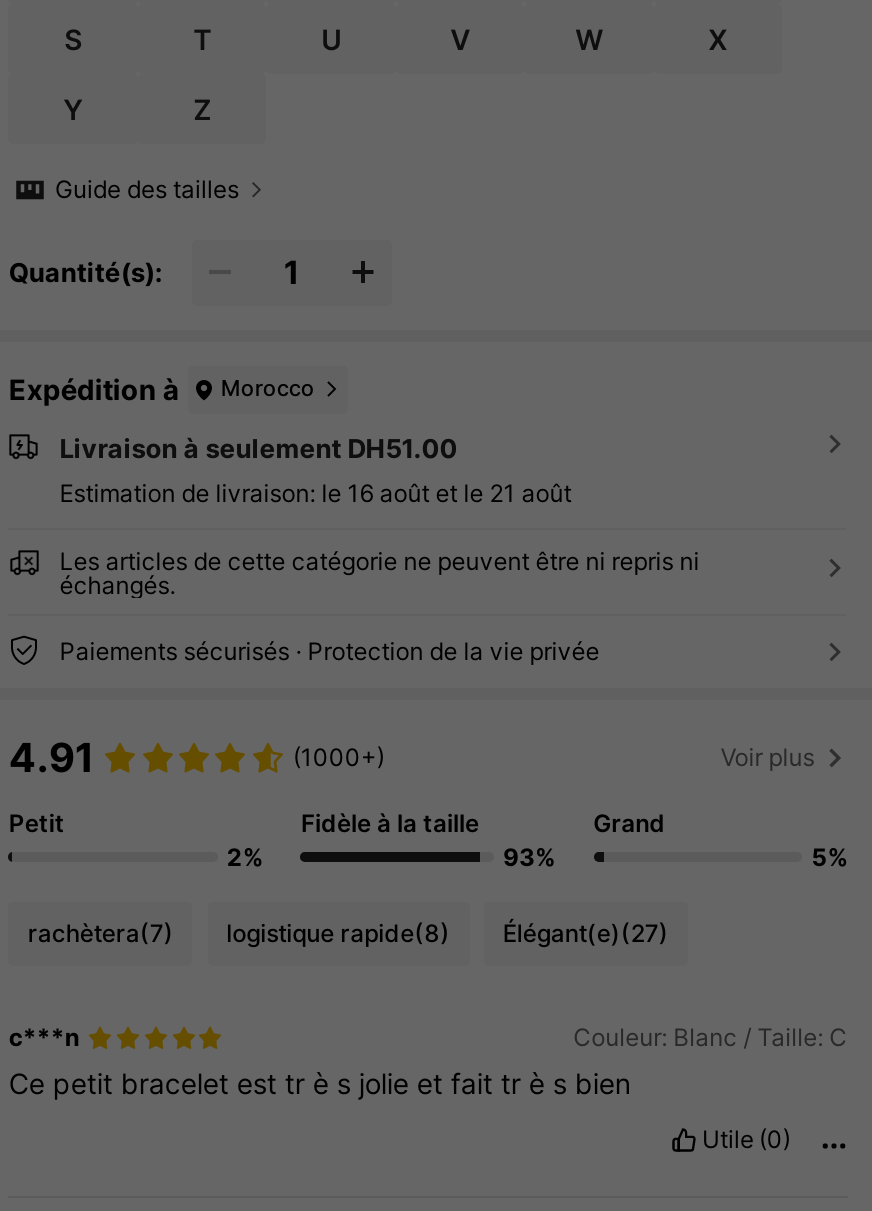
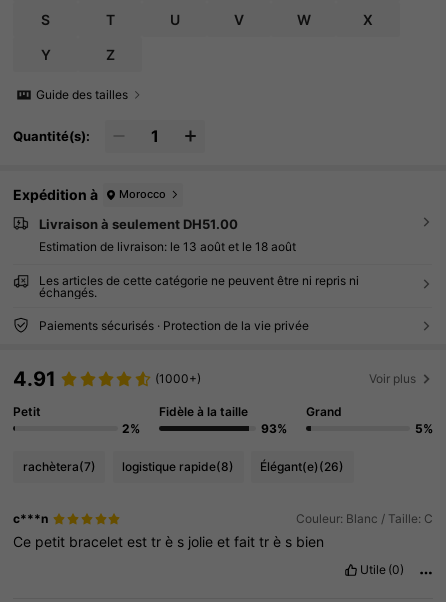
[59,477,571,507] Estimation de livraison: le 16 août et le 21 août -> [39,239,296,254] Estimation de livraison: le 13 août et le 18 août
[28,917,669,947] rachètera(7) logistique rapide(8) Élégant(e) (27) -> [23,459,344,474] rachètera(7) logistique rapide(8) Élégant(e) (26)

